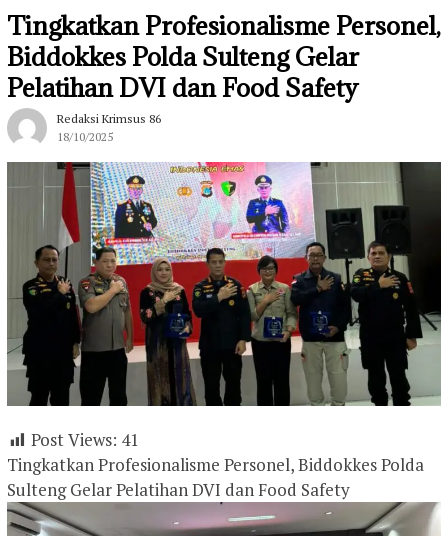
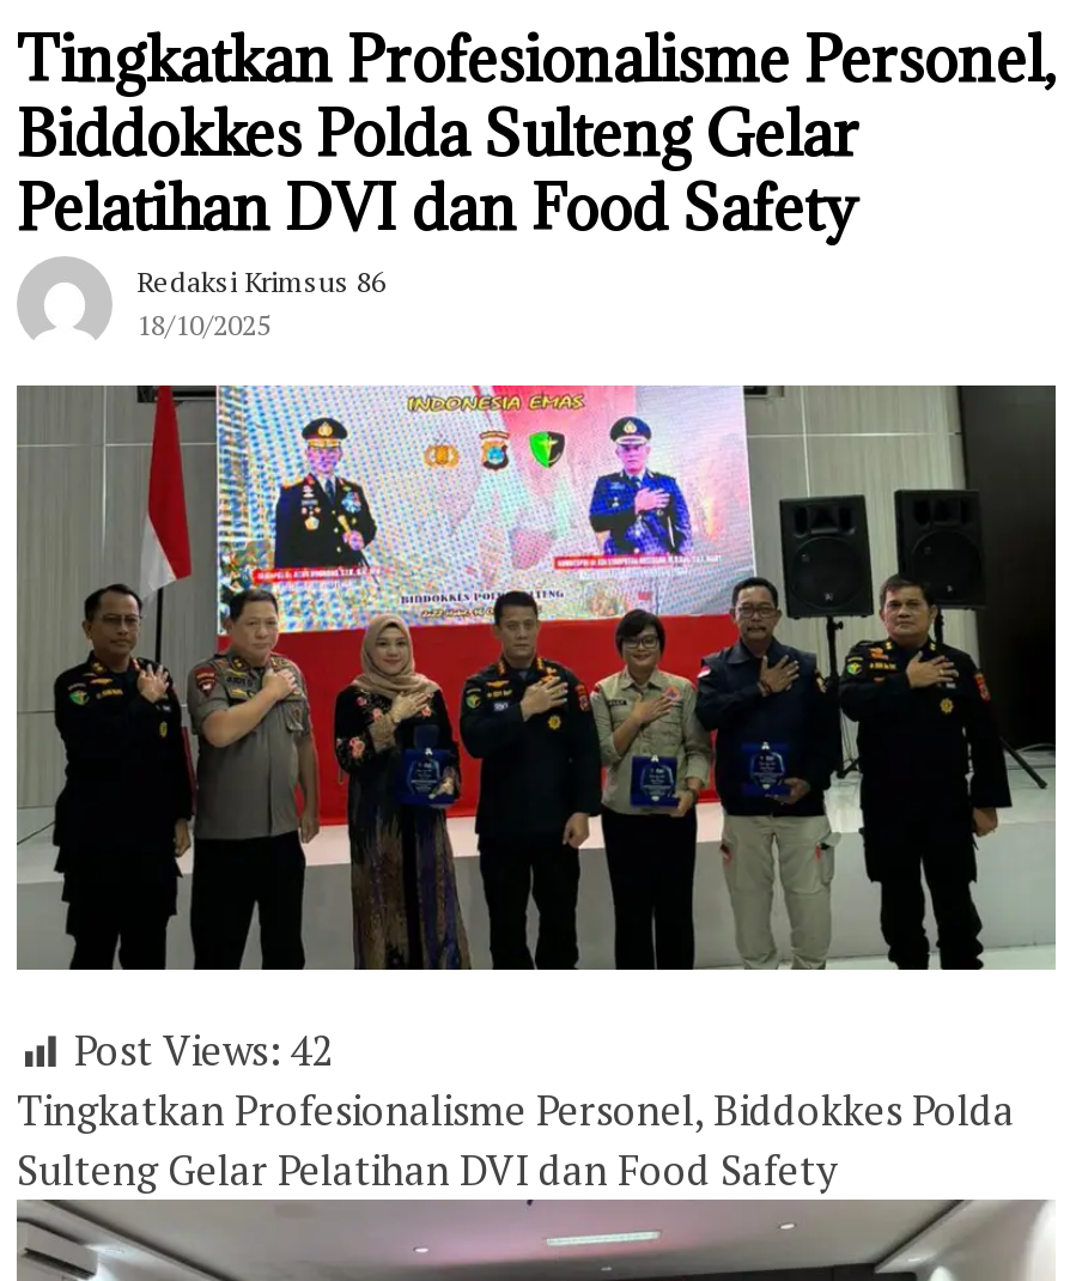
[31,428,139,451] Post Views: 41 -> [74,1023,333,1078] Post Views: 42

